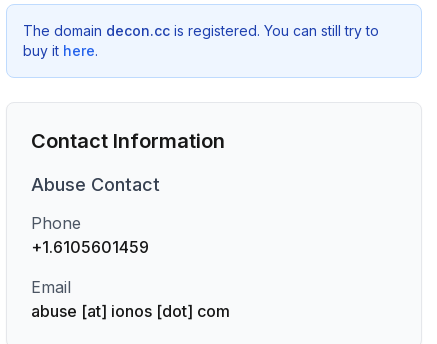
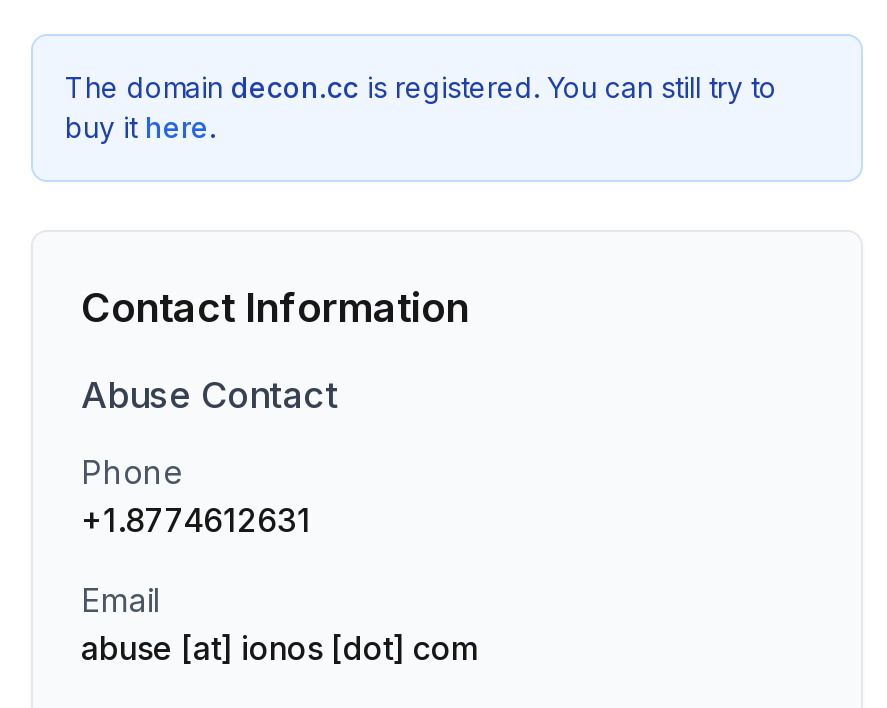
[31,237,149,257] +1.6105601459 -> [81,500,311,540] +1.8774612631

